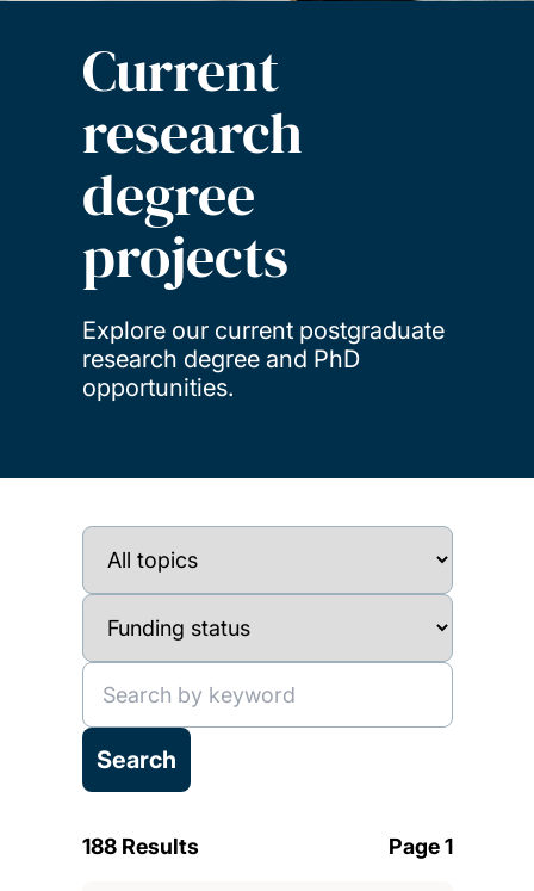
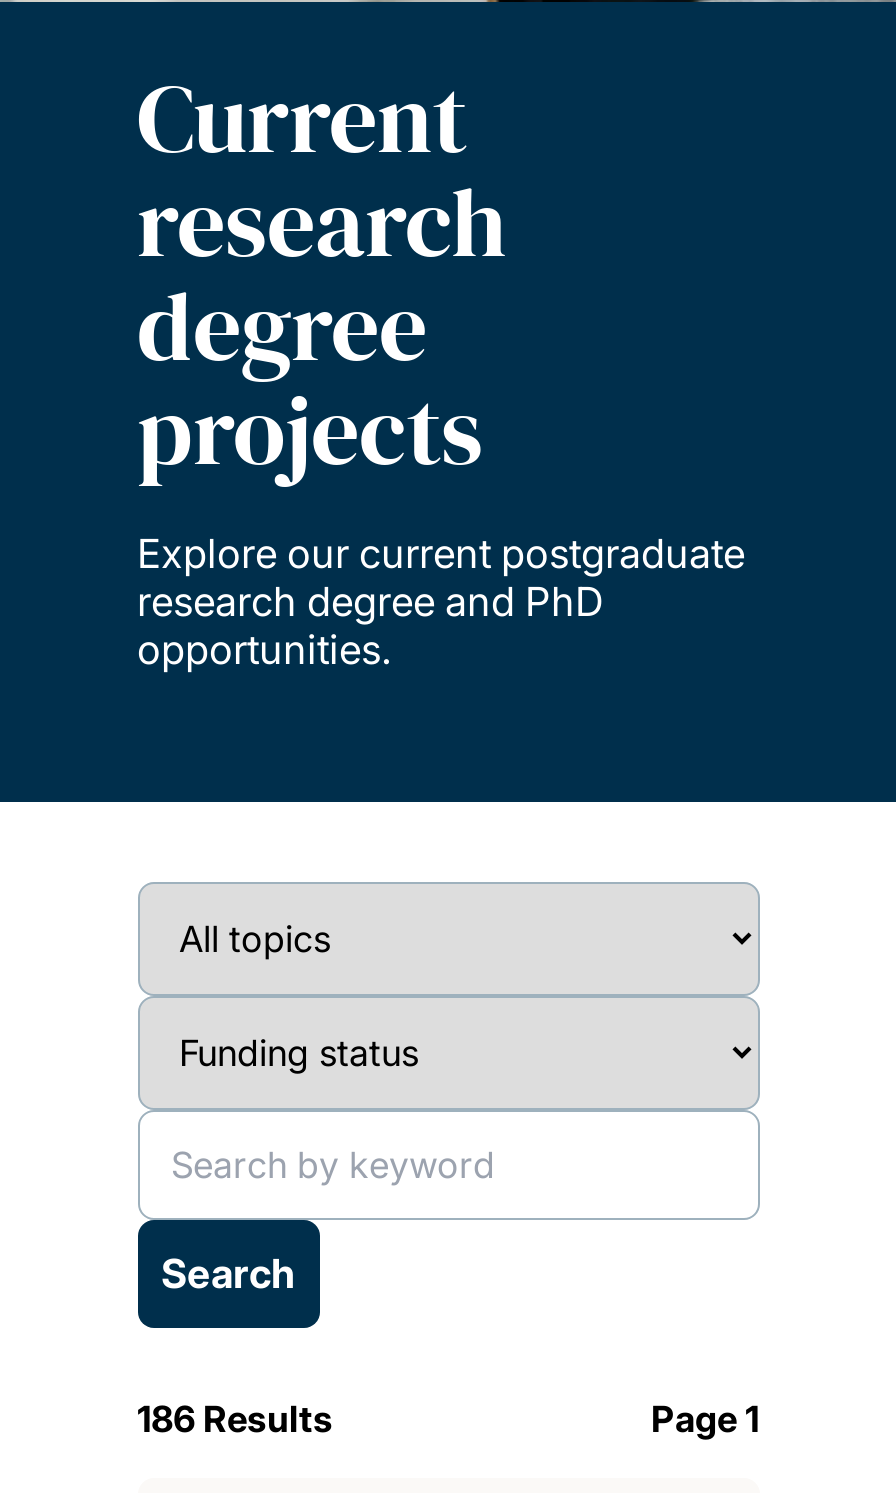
[82,833,198,858] 188 Results -> [137,1397,333,1439] 186 Results

